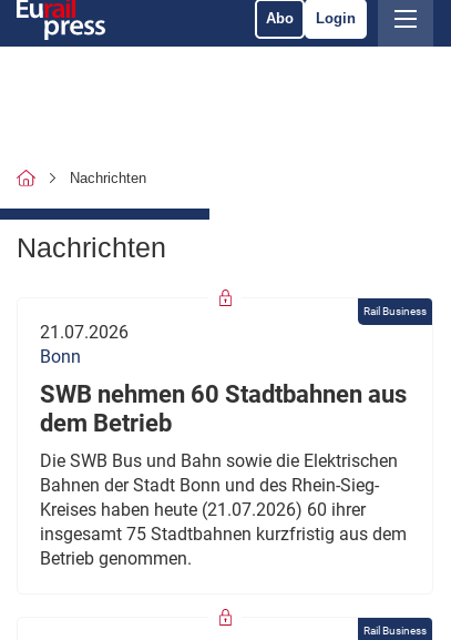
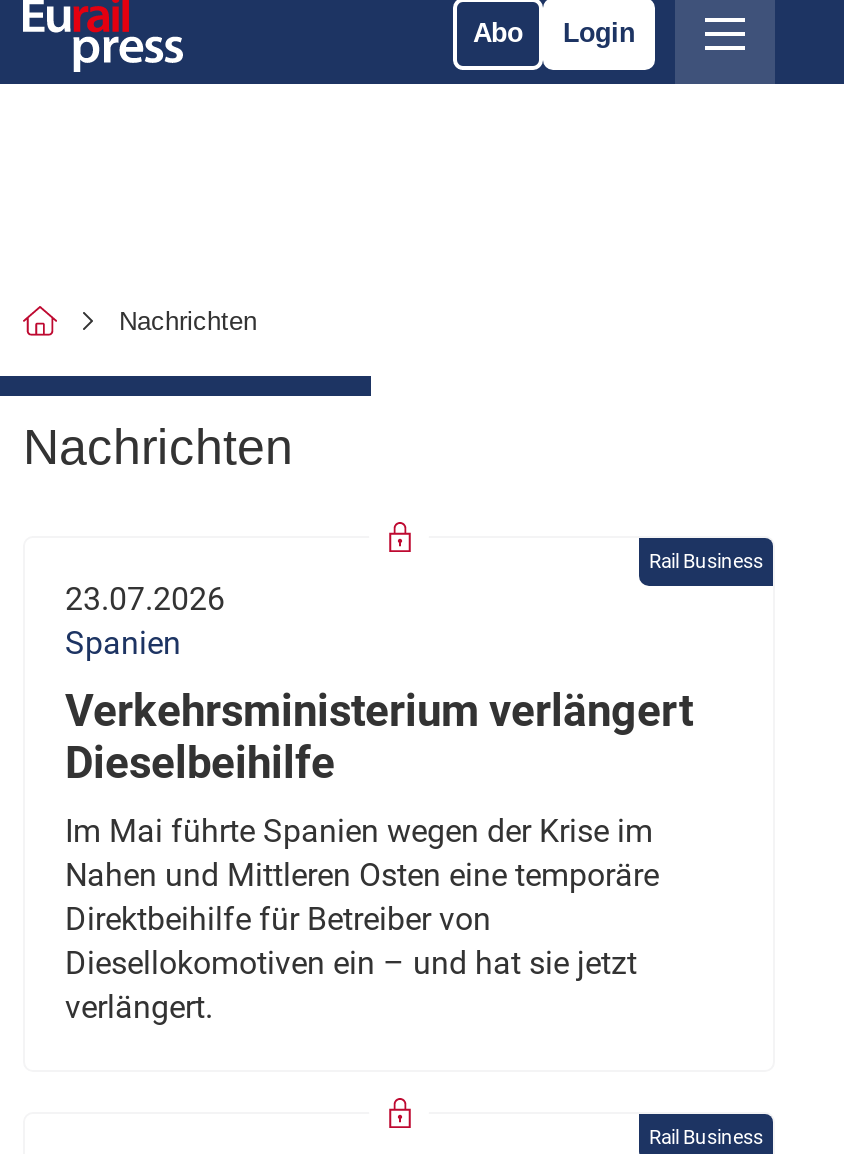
[40,322,129,367] 21.07.2026 | Bonn -> [65,580,225,662] 23.07.2026 | Spanien
[40,381,407,437] SWB nehmen 60 Stadtbahnen aus | dem Betrieb -> [65,686,693,788] Verkehrsministerium verlängert | Dieselbeihilfe
[40,451,407,569] Die SWB Bus und Bahn sowie die Elektrischen | Bahnen der Stadt Bonn und des Rhein-Sieg- | Kreises haben heute (21.07.2026) 60 ihrer | insgesamt 75 Stadtbahnen kurzfristig aus dem | Betrieb genommen. -> [65,812,659,1026] Im Mai führte Spanien wegen der Krise im | Nahen und Mittleren Osten eine temporäre | Direktbeihilfe für Betreiber von | Diesellokomotiven ein – und hat sie jetzt | verlängert.

